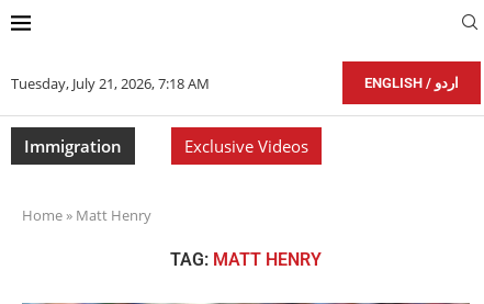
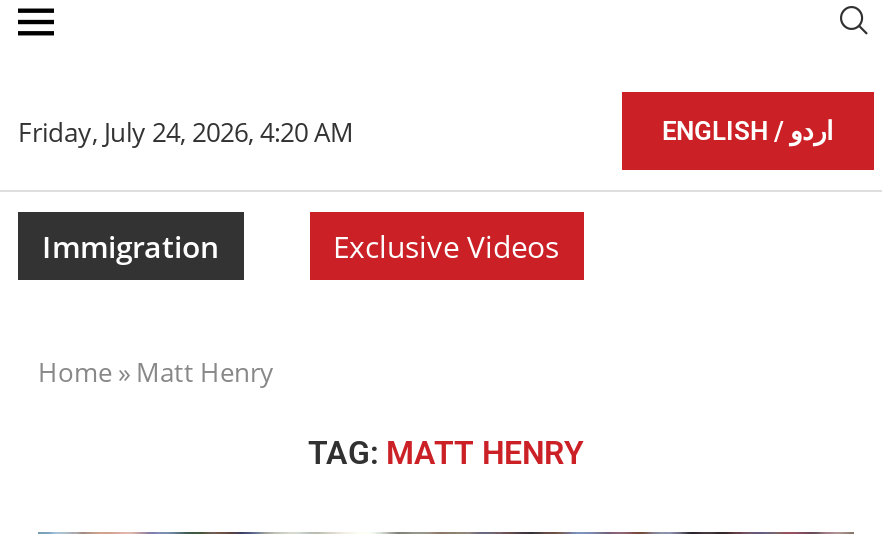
[11,73,210,93] Tuesday, July 21, 2026, 7:18 AM -> [18,113,354,149] Friday, July 24, 2026, 4:20 AM

